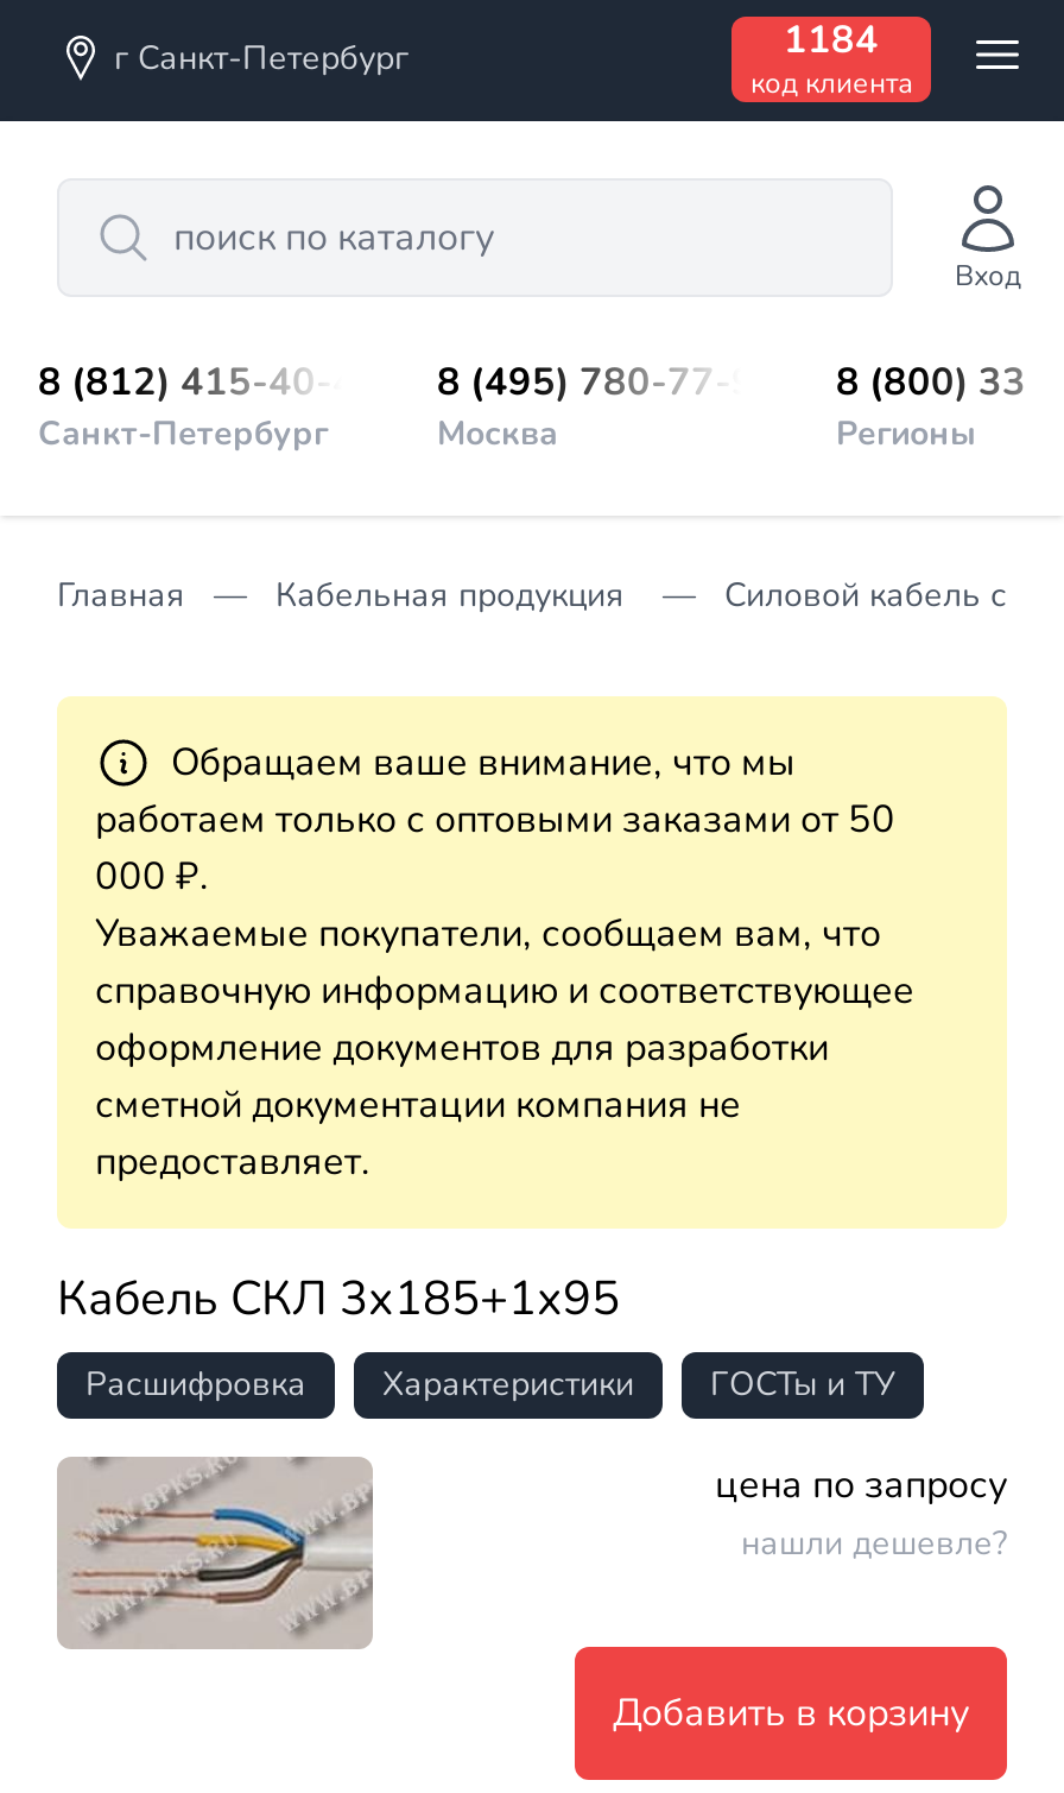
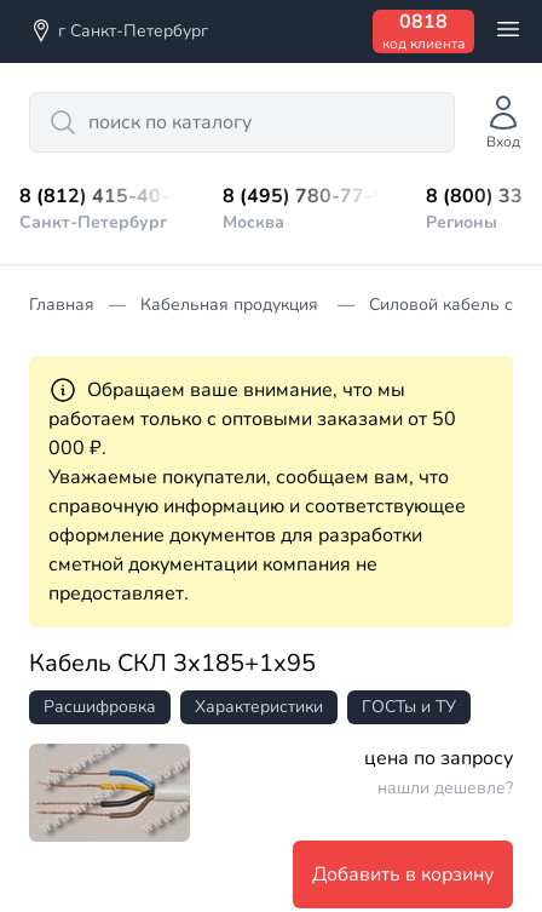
[784,14,879,67] 1184 -> [399,8,448,35] 0818

